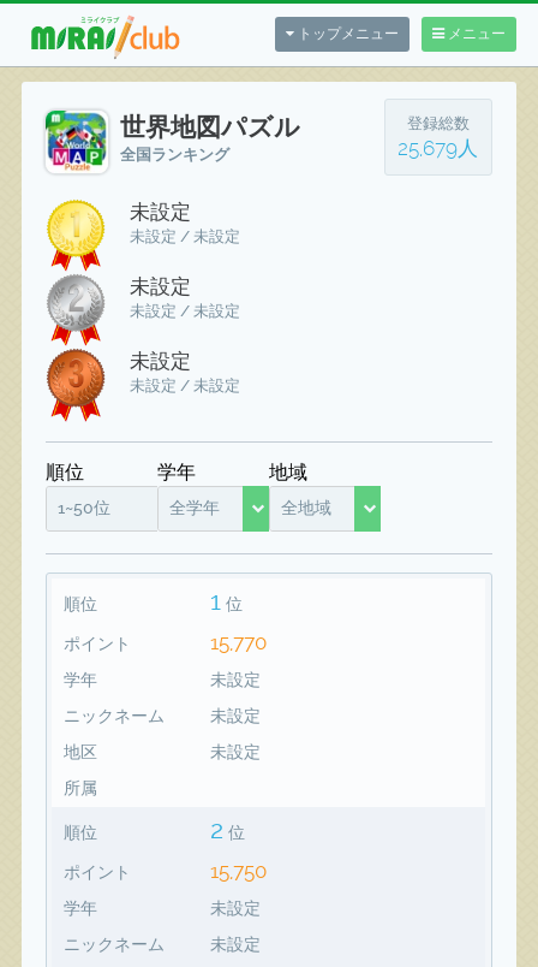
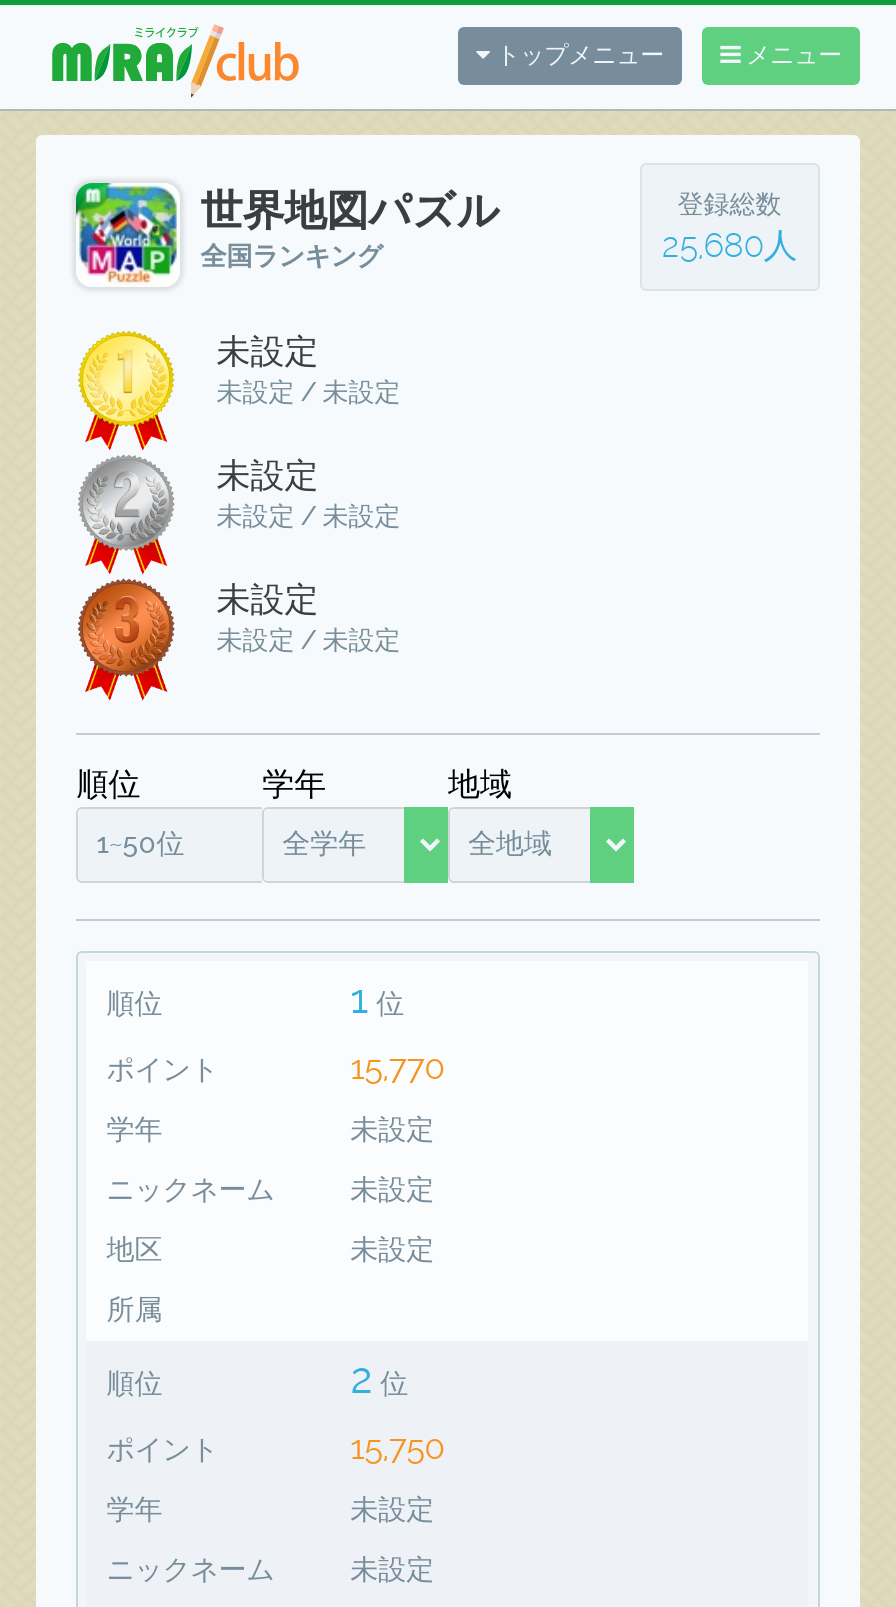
[398,135,478,159] 25,679人 -> [662,224,798,264] 25,680人

